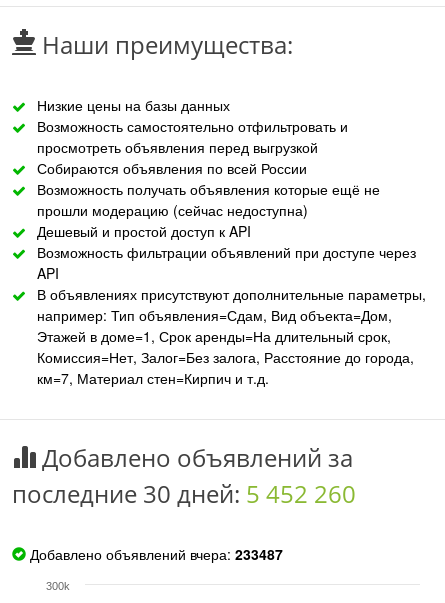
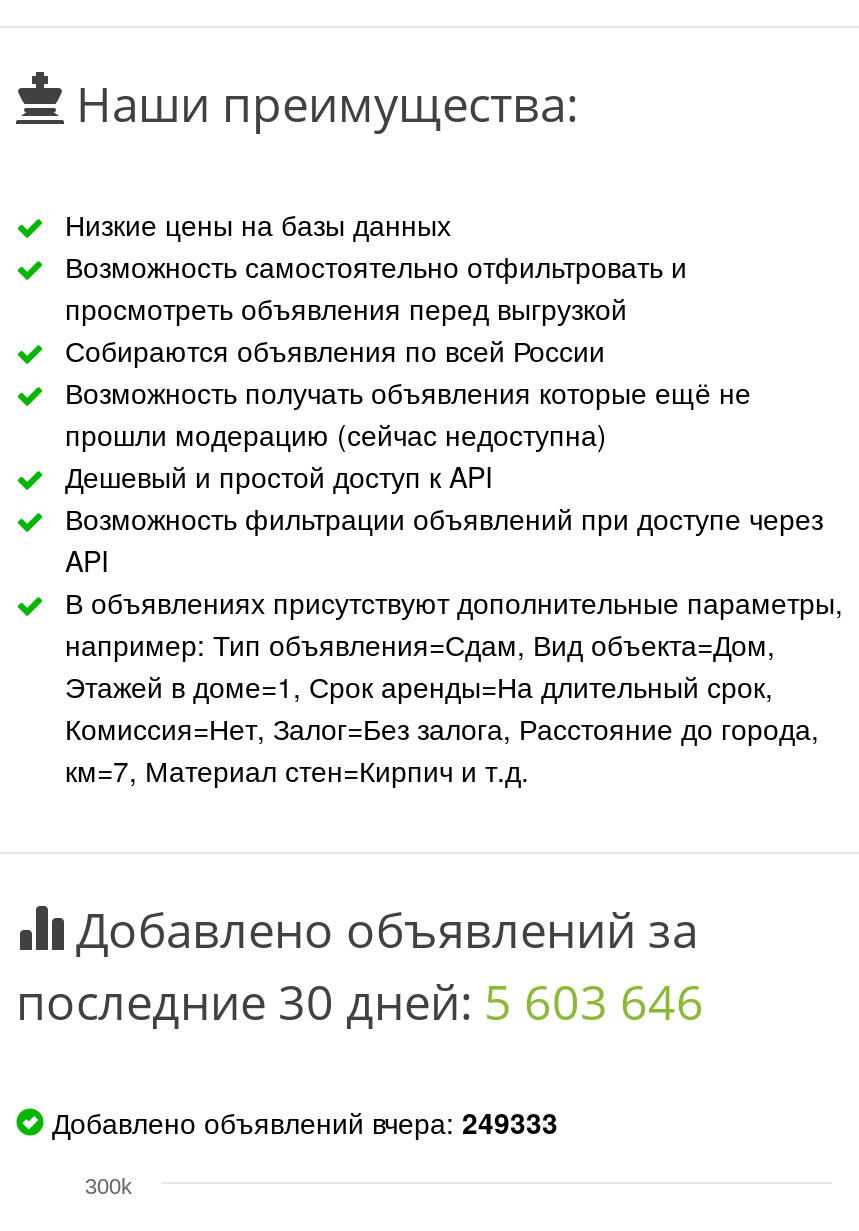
[12,477,356,510] последние 30 дней: 5 452 260 -> [16,968,704,1034] последние 30 дней: 5 603 646
[26,544,283,564] Добавлено объявлений вчера: 233487 -> [44,1102,558,1142] Добавлено объявлений вчера: 249333

